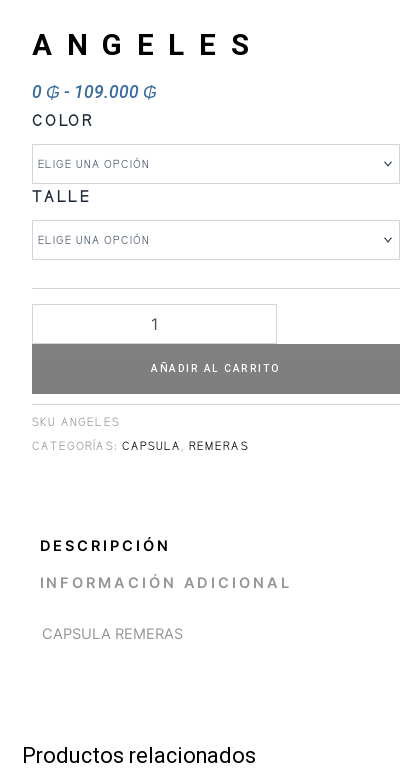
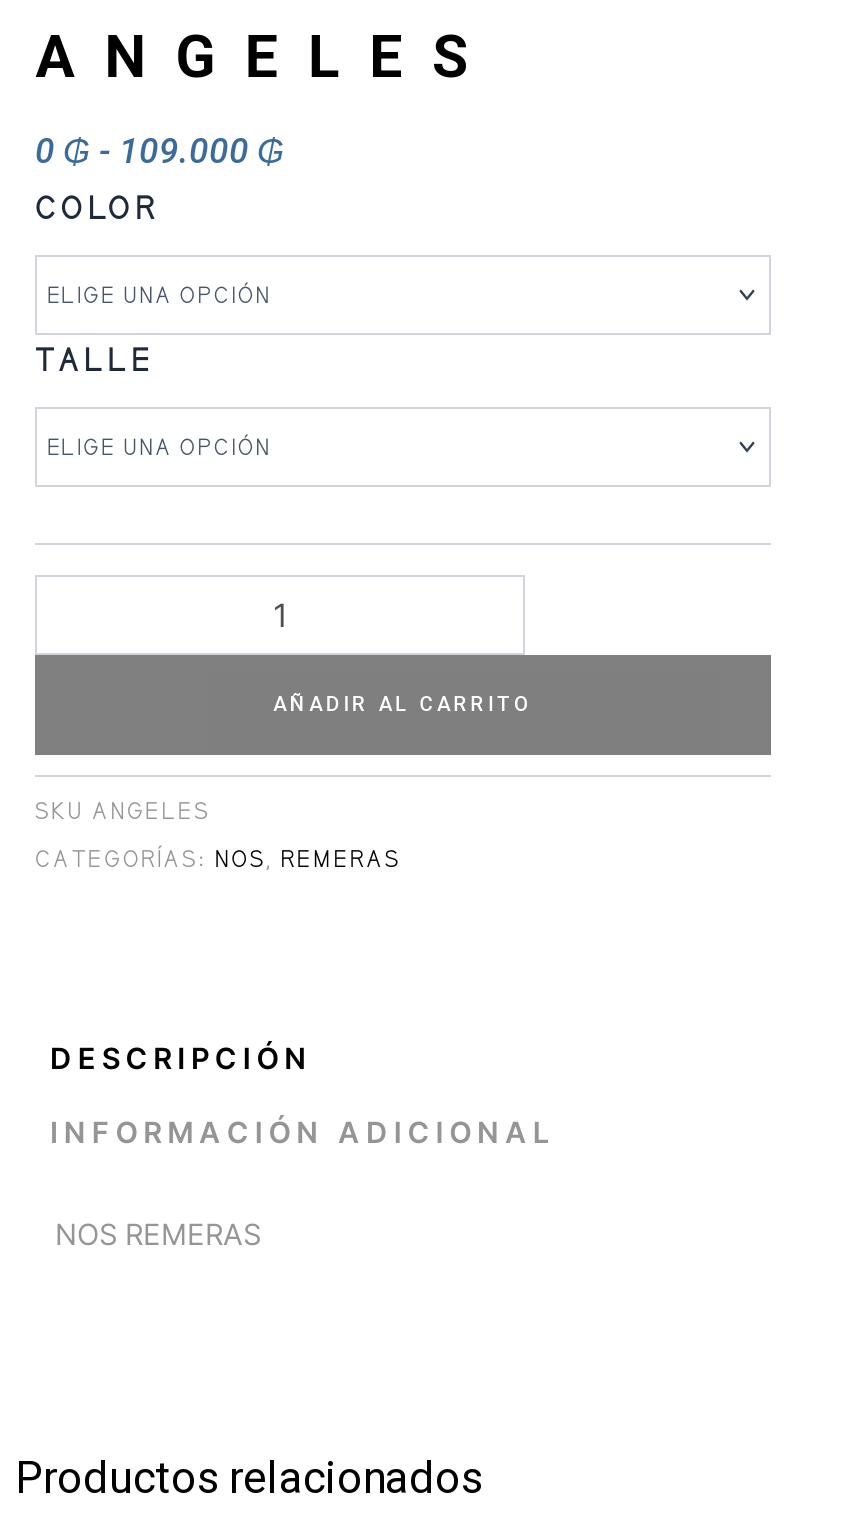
[32,439,249,453] CATEGORÍAS: CAPSULA, REMERAS -> [35,846,401,874] CATEGORÍAS: NOS, REMERAS
[42,624,183,642] CAPSULA REMERAS -> [55,1216,261,1252] NOS REMERAS

